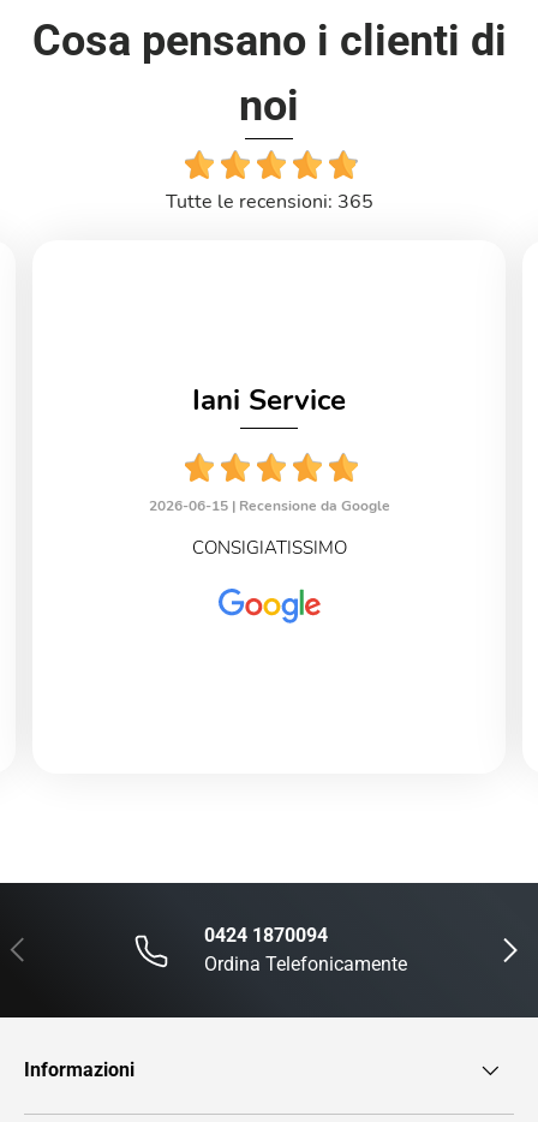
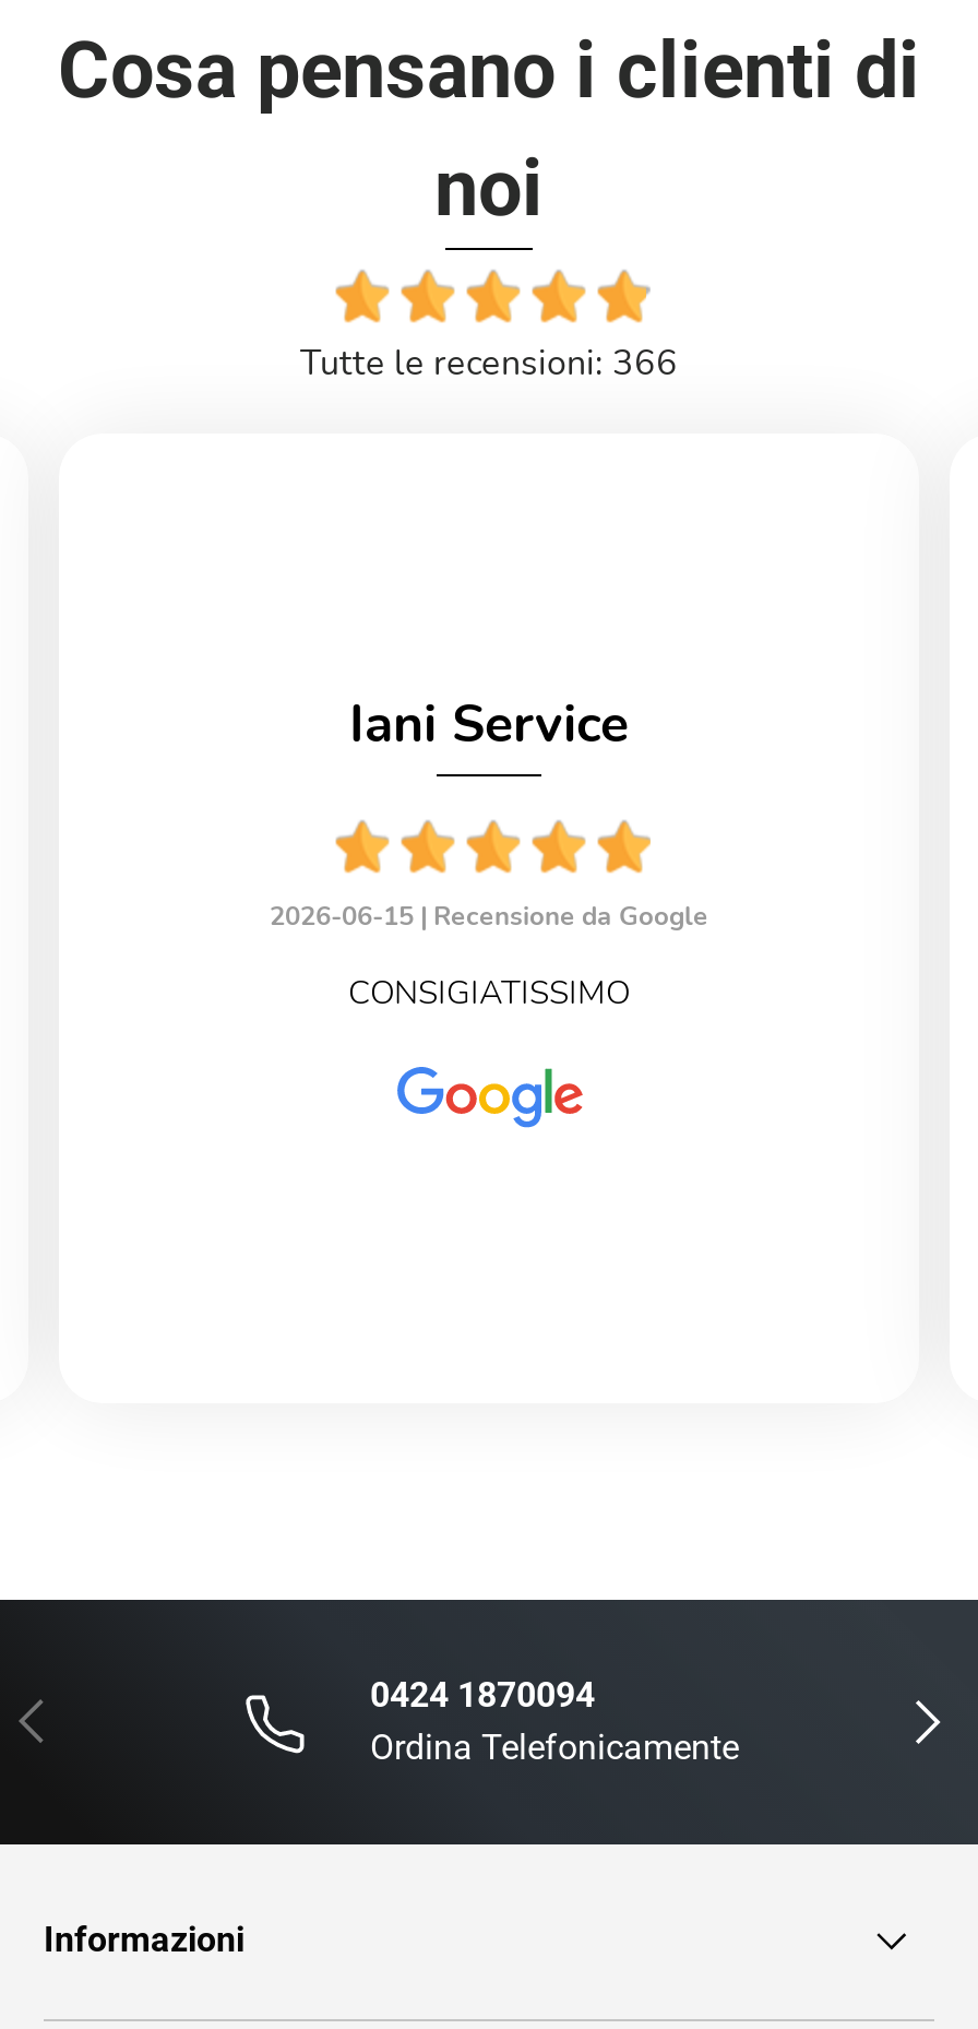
[165,189,373,215] Tutte le recensioni: 365 -> [300,339,678,387] Tutte le recensioni: 366

